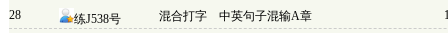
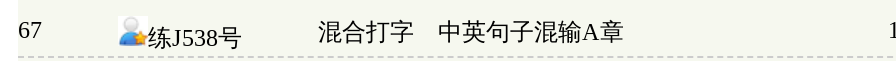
[9,8,21,22] 28 -> [18,16,42,44] 67

